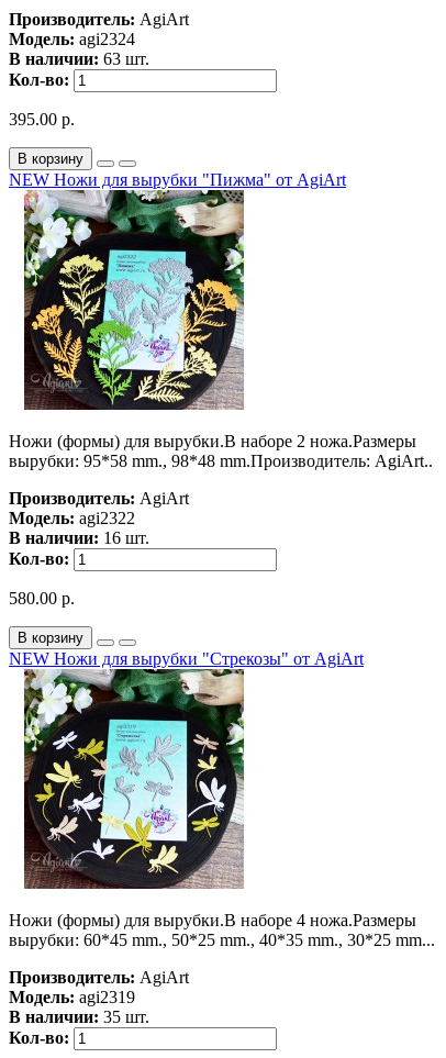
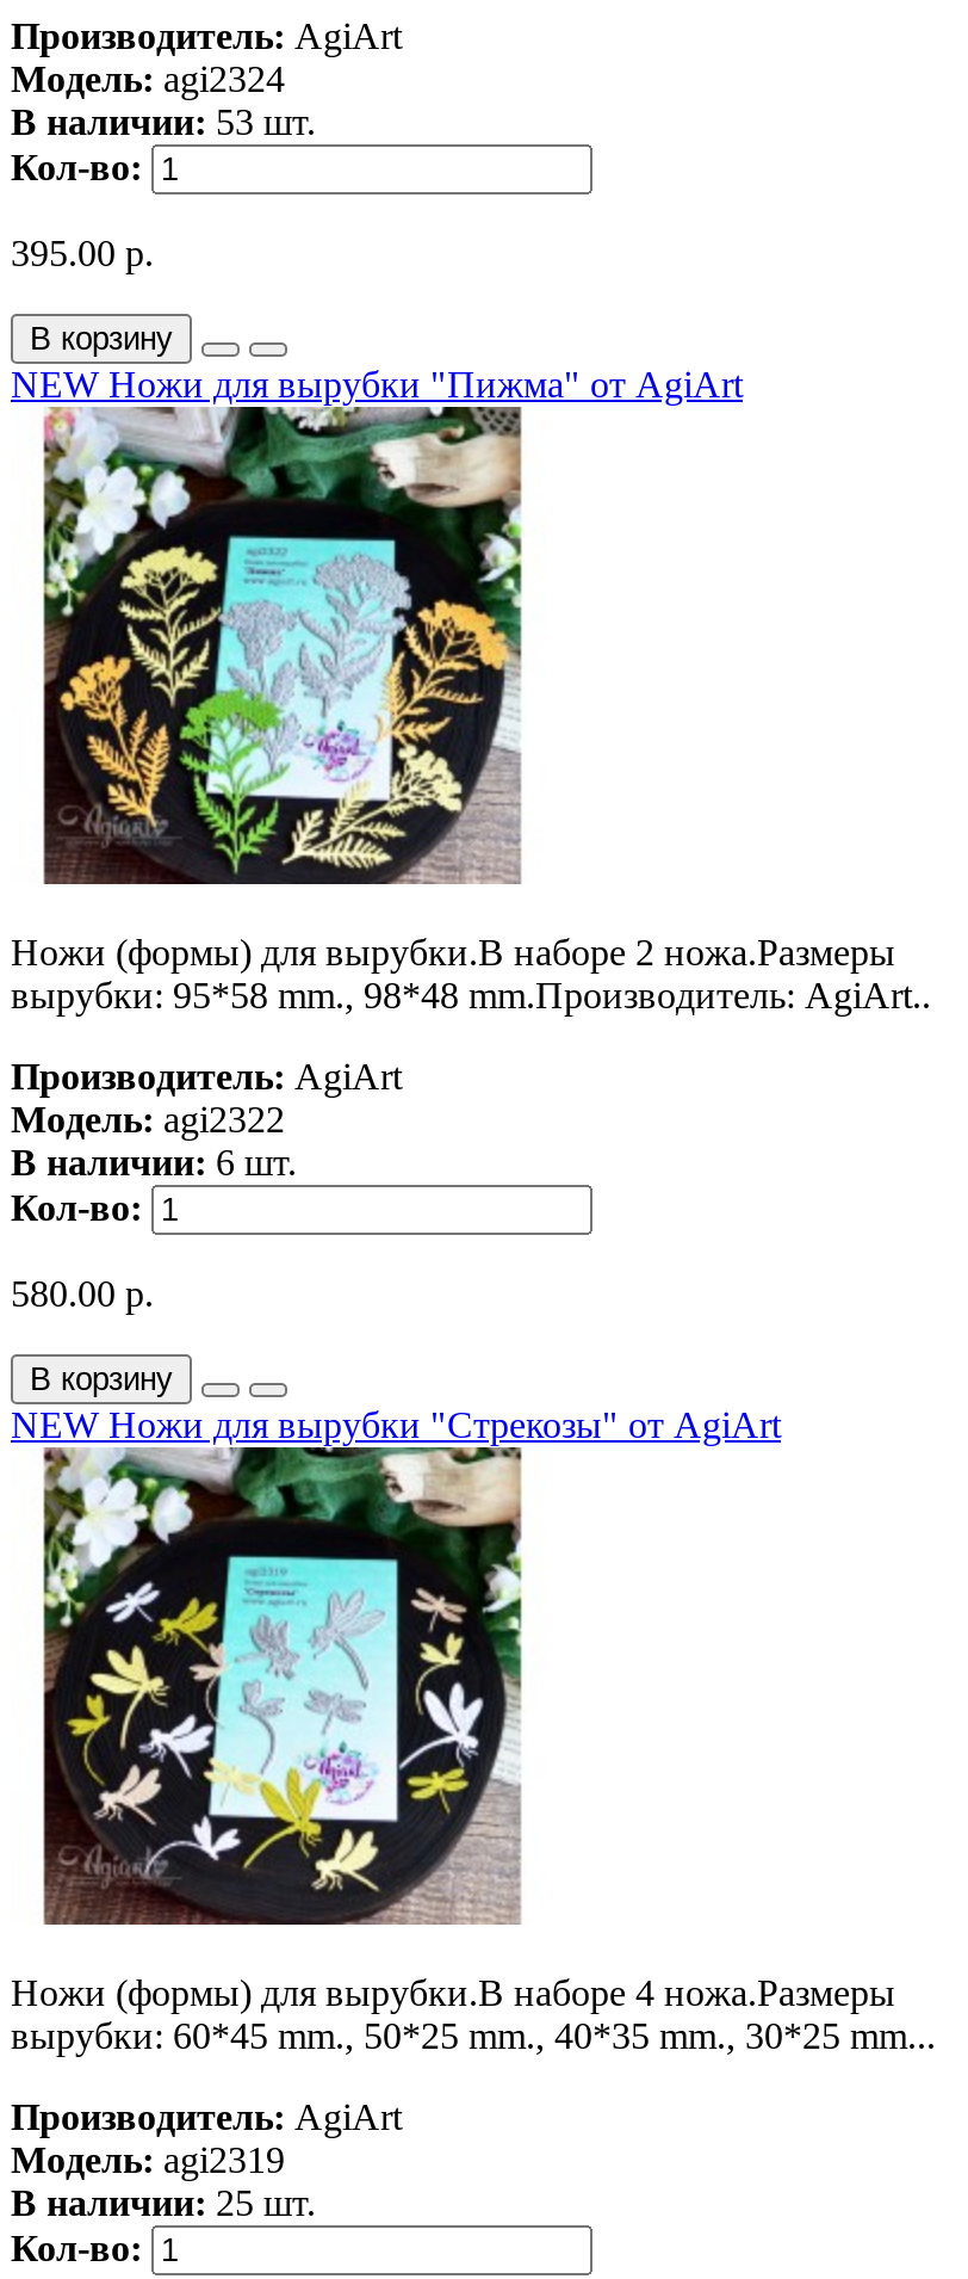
[9,49,149,68] В наличии: 63 шт. -> [11,101,316,142] В наличии: 53 шт.
[9,528,149,547] В наличии: 16 шт. -> [11,1142,297,1182] В наличии: 6 шт.
[9,1007,149,1026] В наличии: 35 шт. -> [11,2182,316,2223] В наличии: 25 шт.

